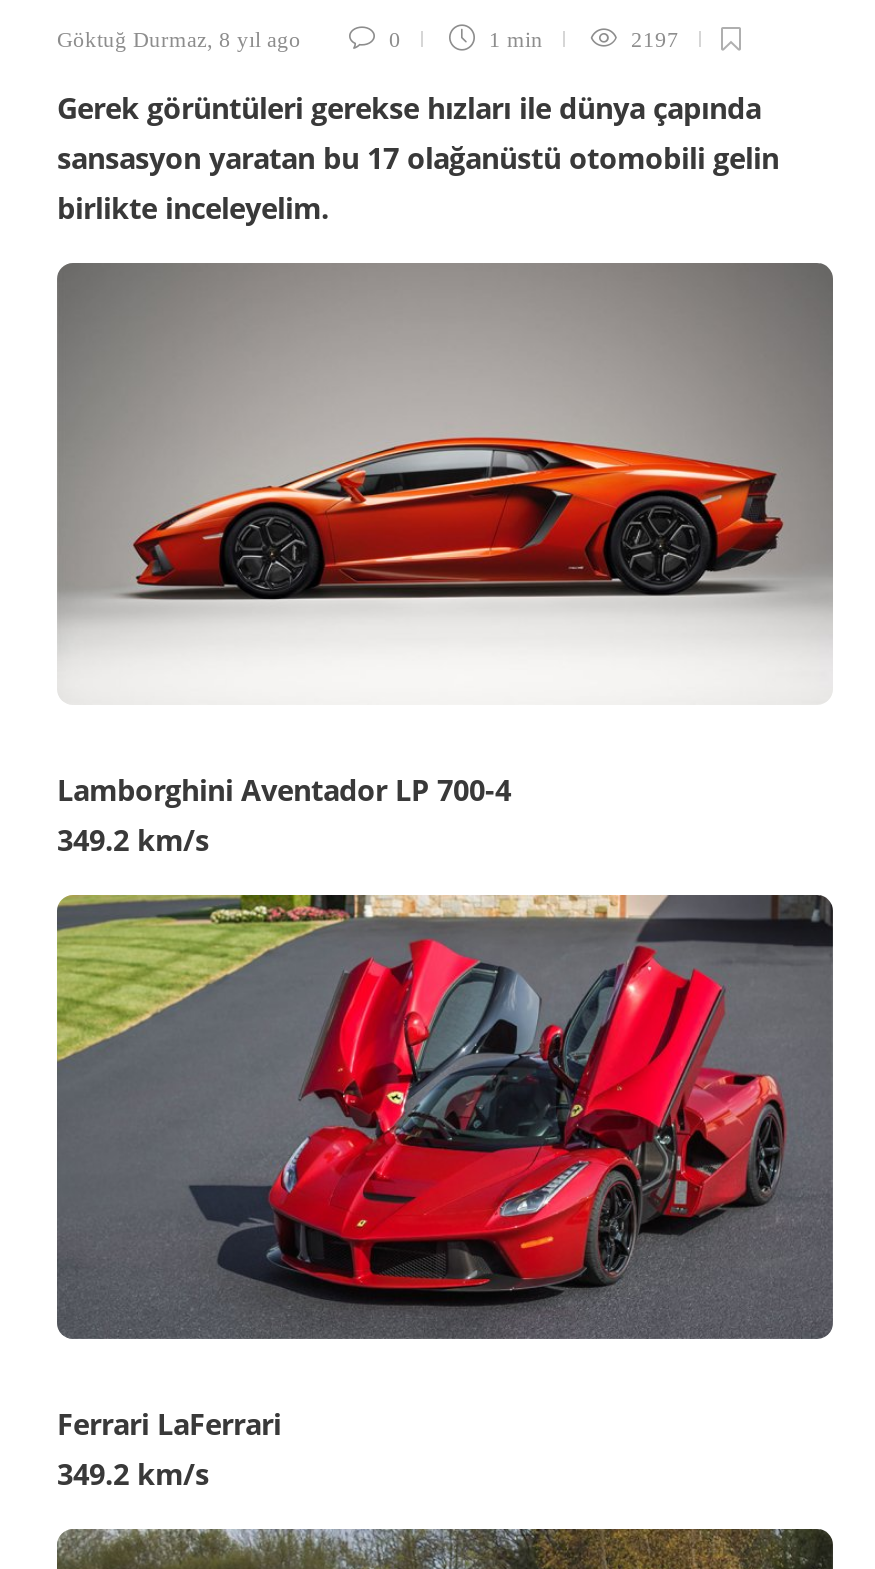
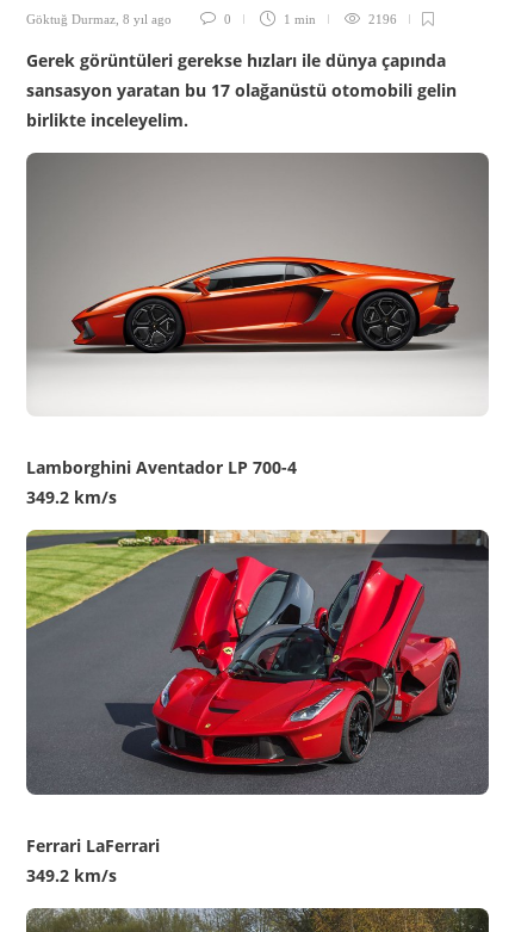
[625,26,679,50] 2197 -> [365,12,397,26] 2196

